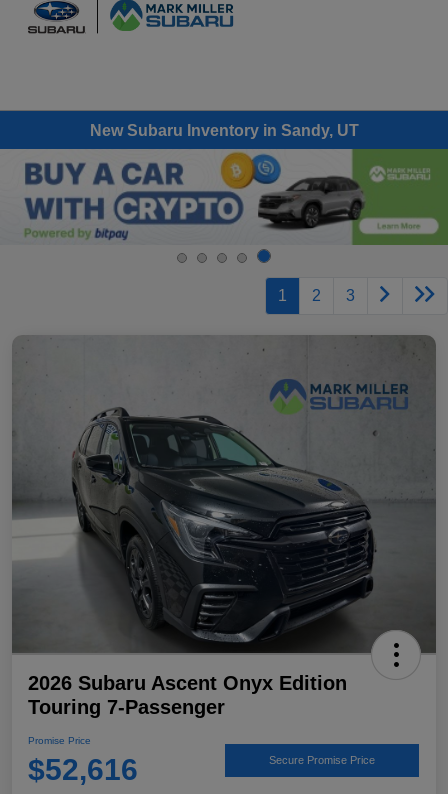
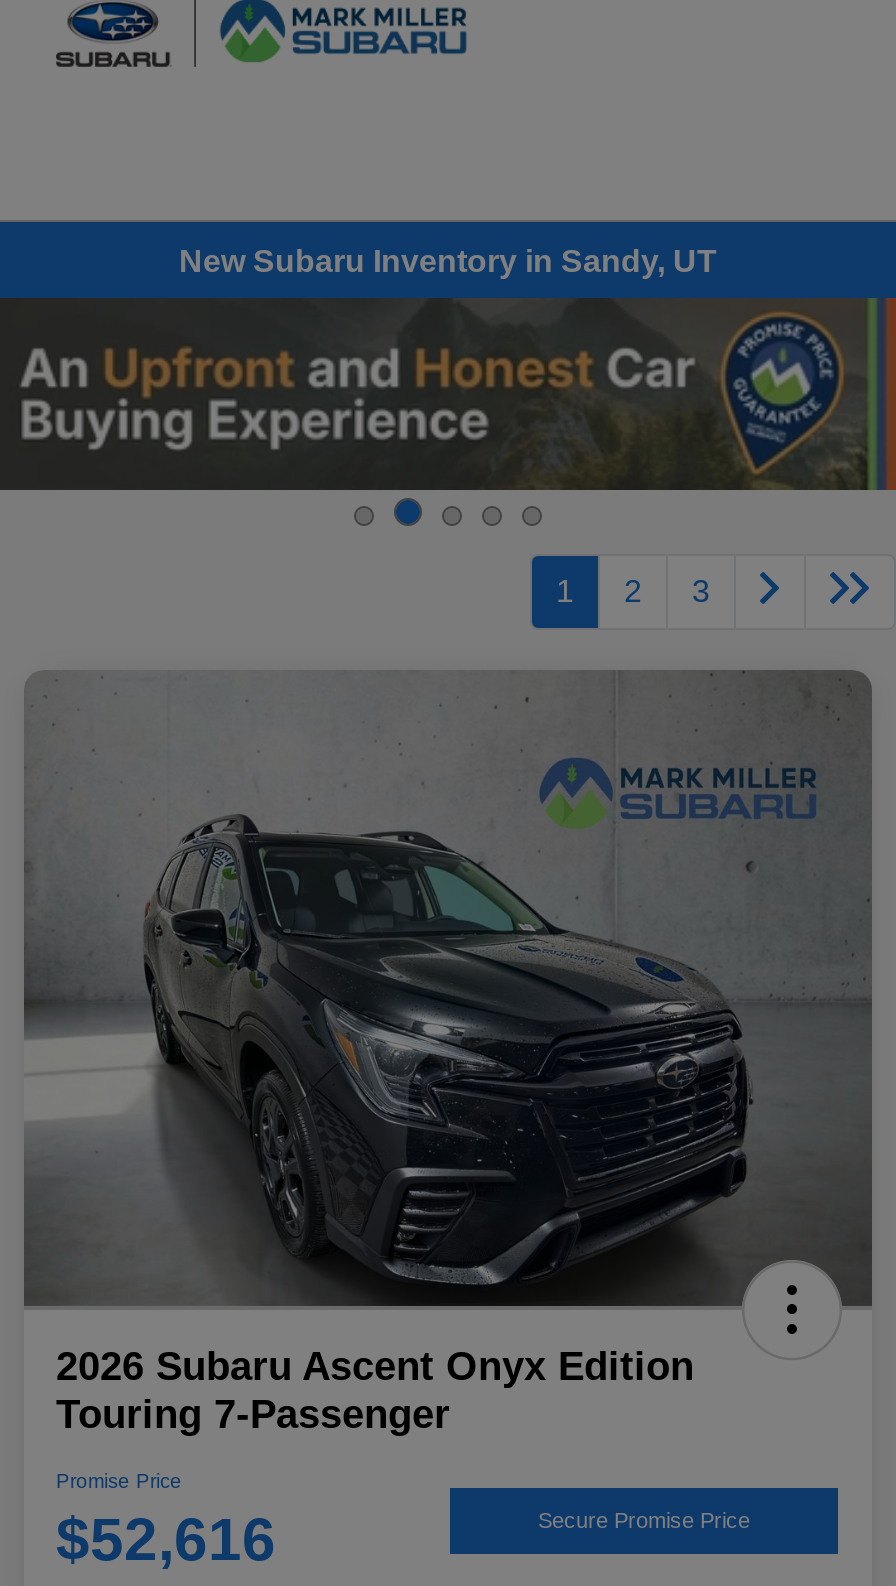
[3,148,445,263] [image] -> [6,296,890,526] [image]

